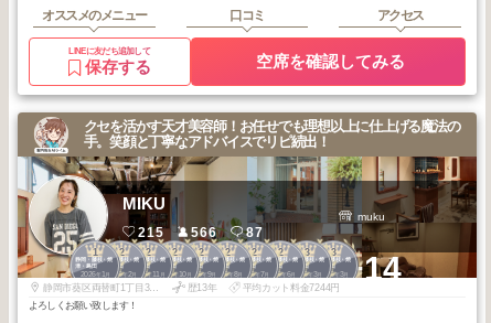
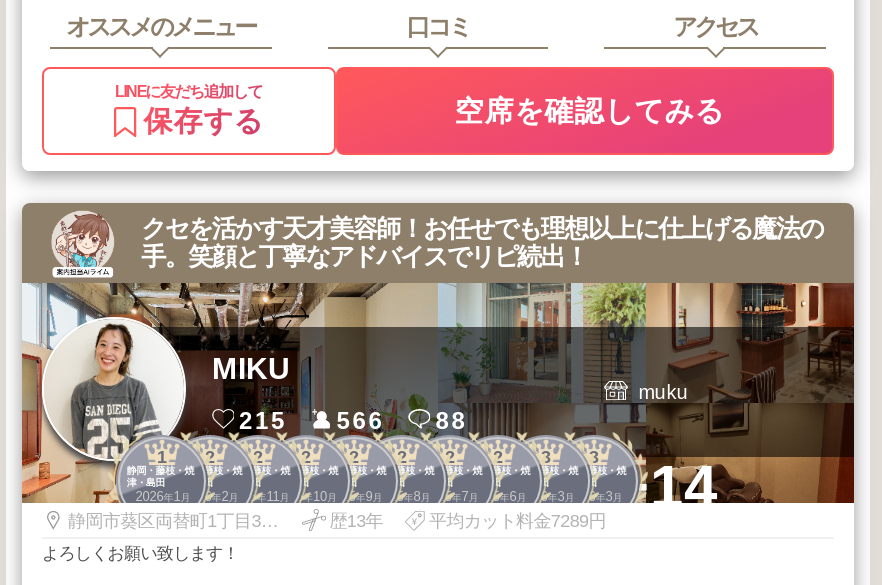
[137,225,263,240] 215 566 87 -> [239,407,467,435] 215 566 88
[242,282,340,293] 平均カット料金7244円 -> [429,511,606,531] 平均カット料金7289円

